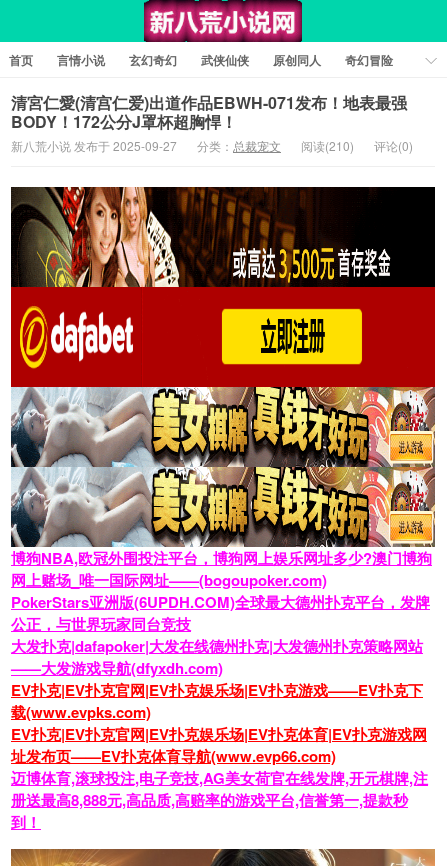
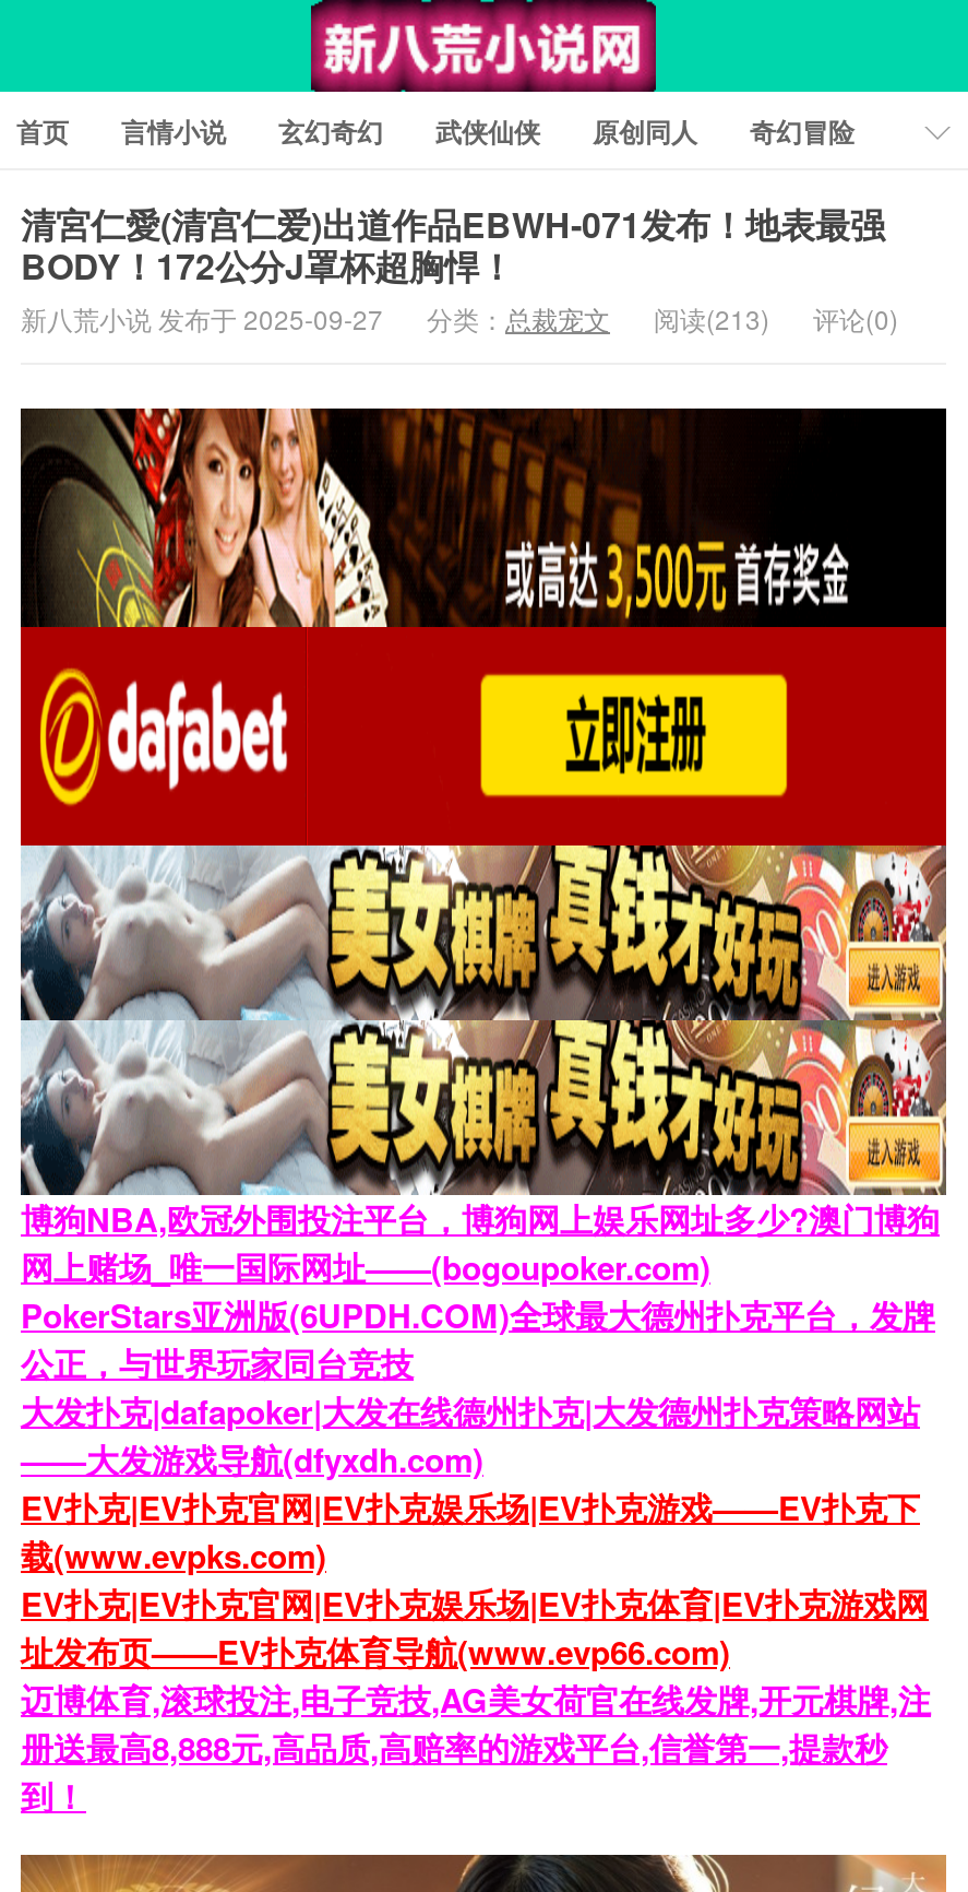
[11,137,413,154] 新八荒小说 发布于 2025-09-27 分类：总裁宠文 阅读(210) 评论(0) -> [21,299,898,336] 新八荒小说 发布于 2025-09-27 分类：总裁宠文 阅读(213) 评论(0)

